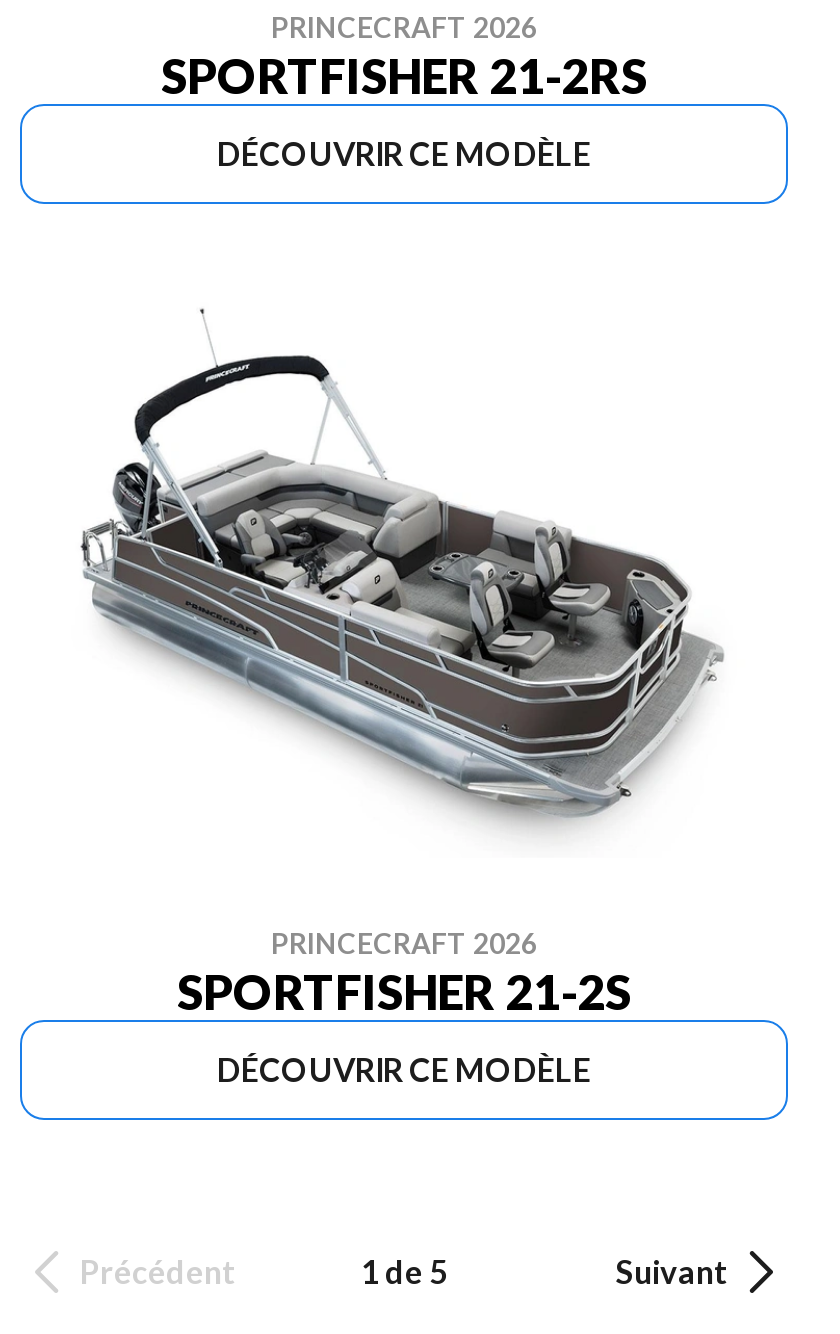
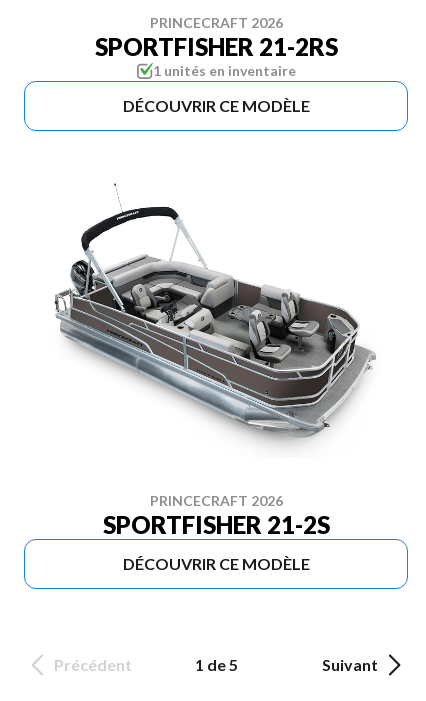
none -> [152,62,295,79] 1 unités en inventaire

